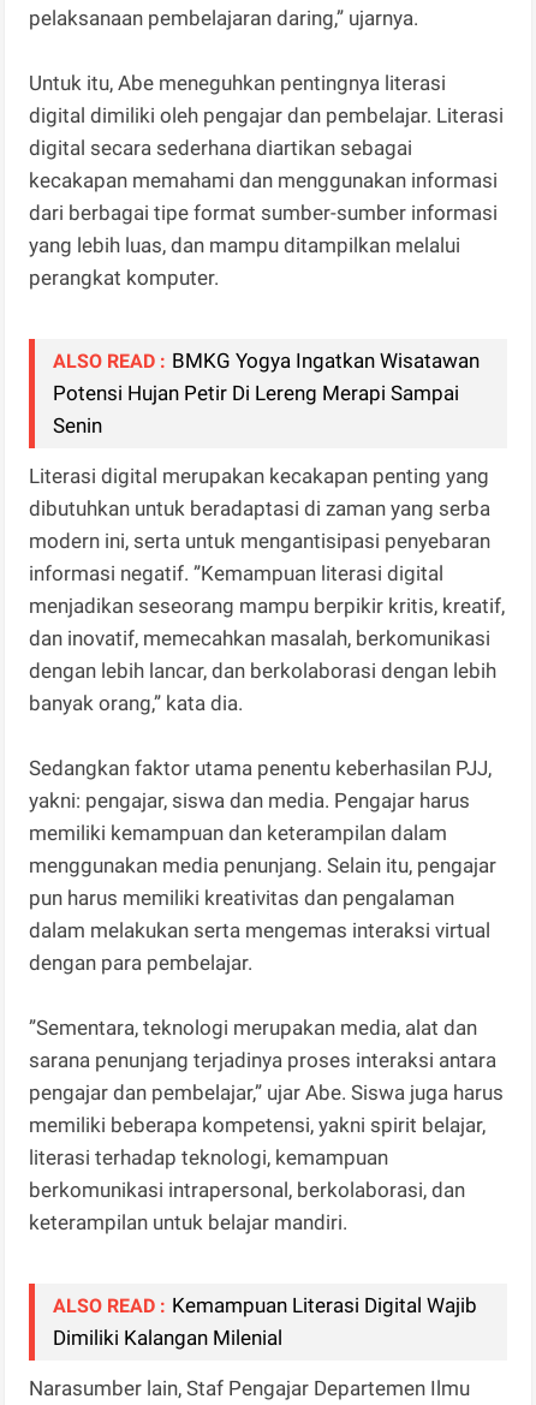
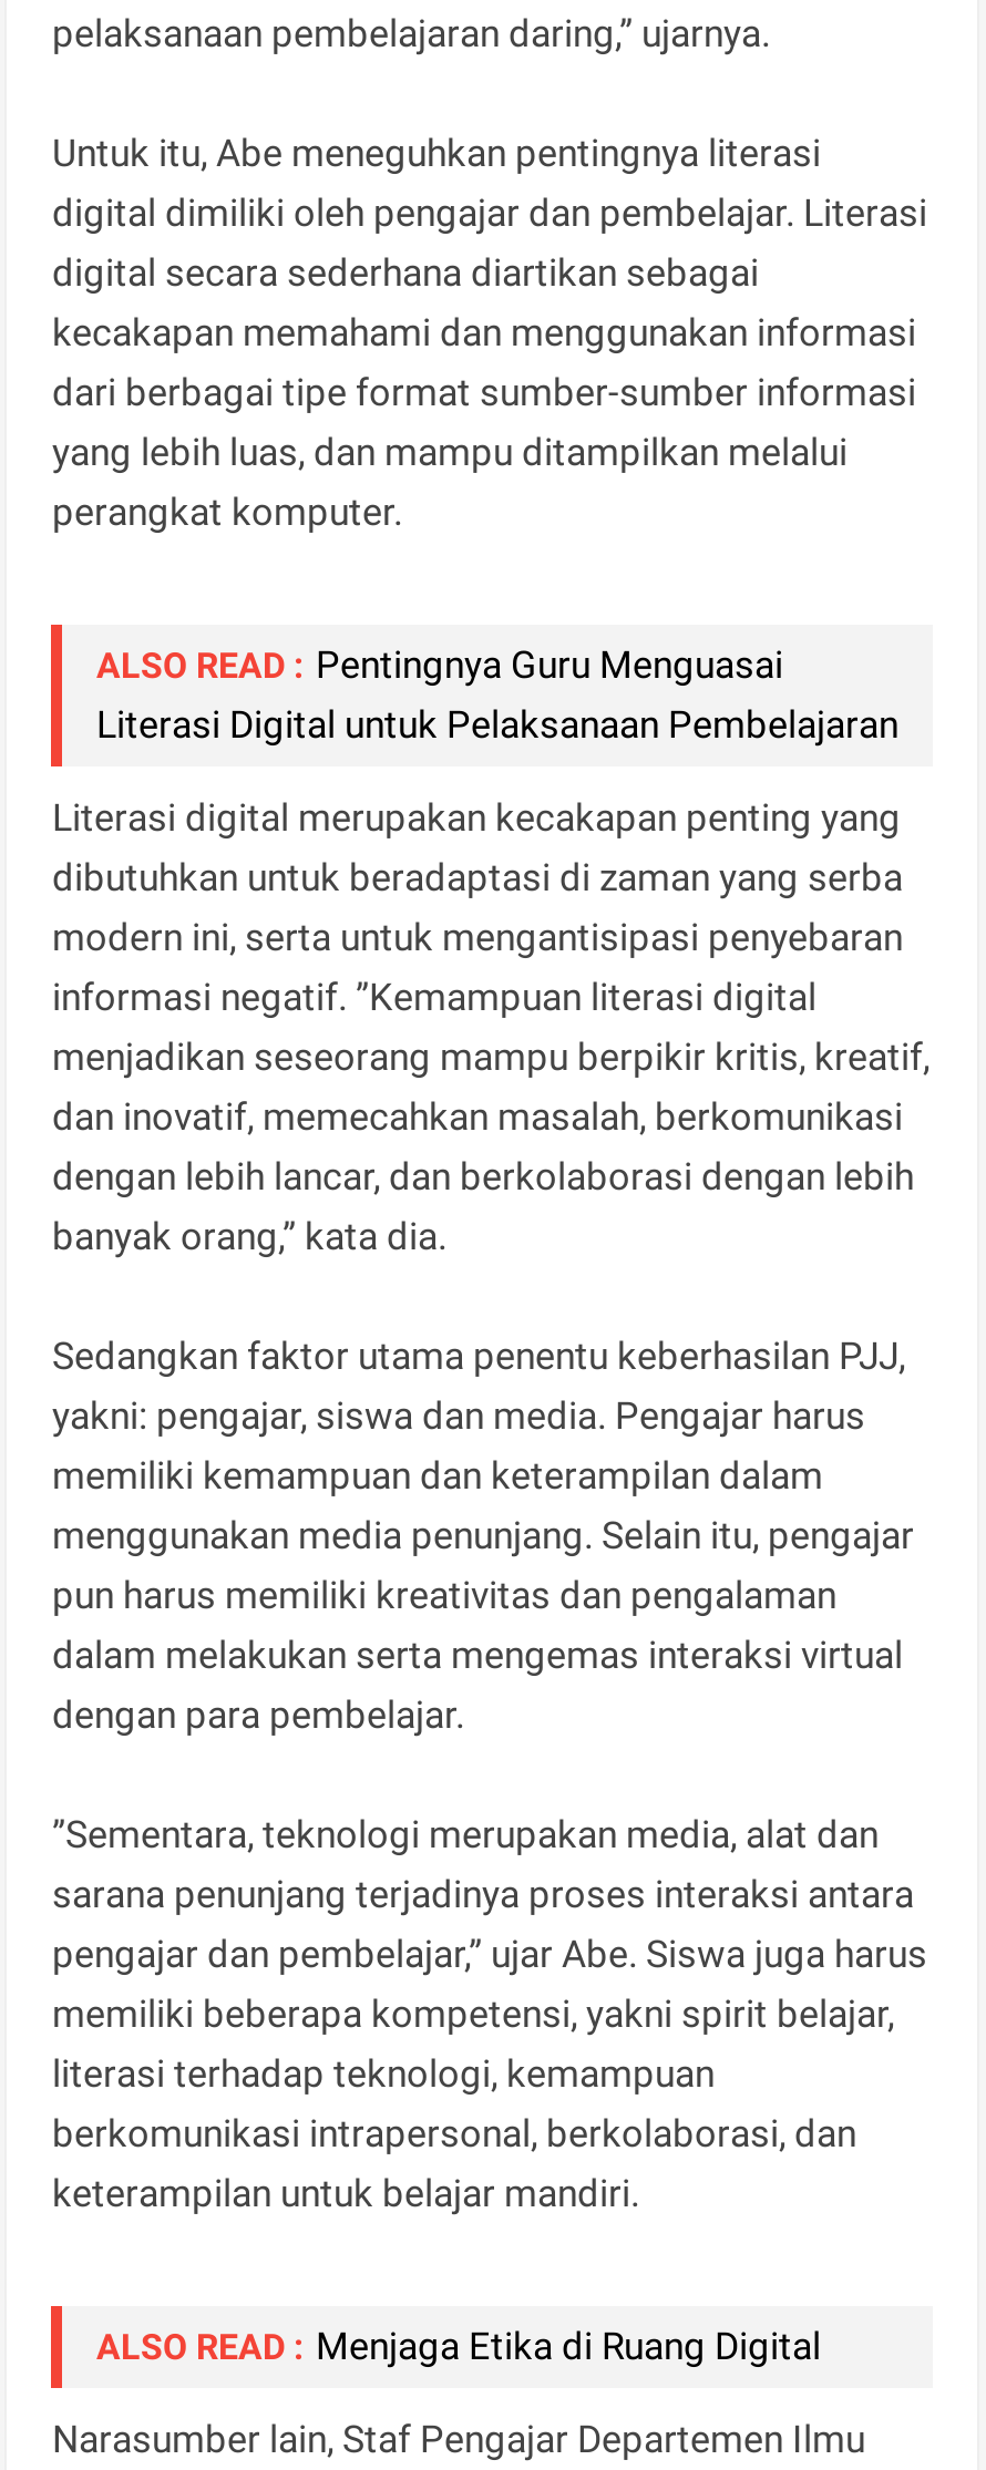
[53,348,480,437] ALSO READ : BMKG Yogya Ingatkan Wisatawan | Potensi Hujan Petir Di Lereng Merapi Sampai | Senin -> [96,642,898,746] ALSO READ : Pentingnya Guru Menguasai | Literasi Digital untuk Pelaksanaan Pembelajaran
[53,1293,478,1350] ALSO READ : Kemampuan Literasi Digital Wajib | Dimiliki Kalangan Milenial -> [96,2324,821,2368] ALSO READ : Menjaga Etika di Ruang Digital

